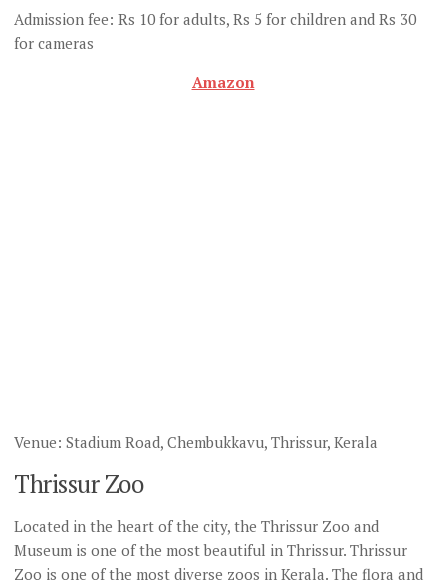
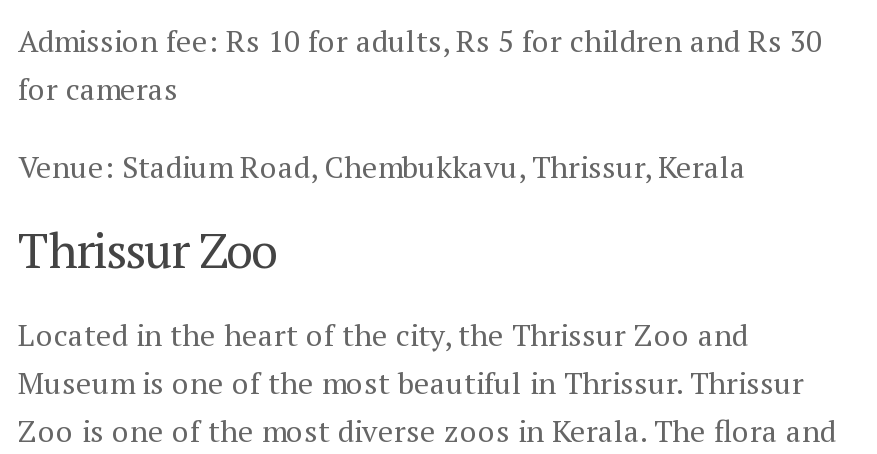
[191,72,254,92] Amazon -> none

